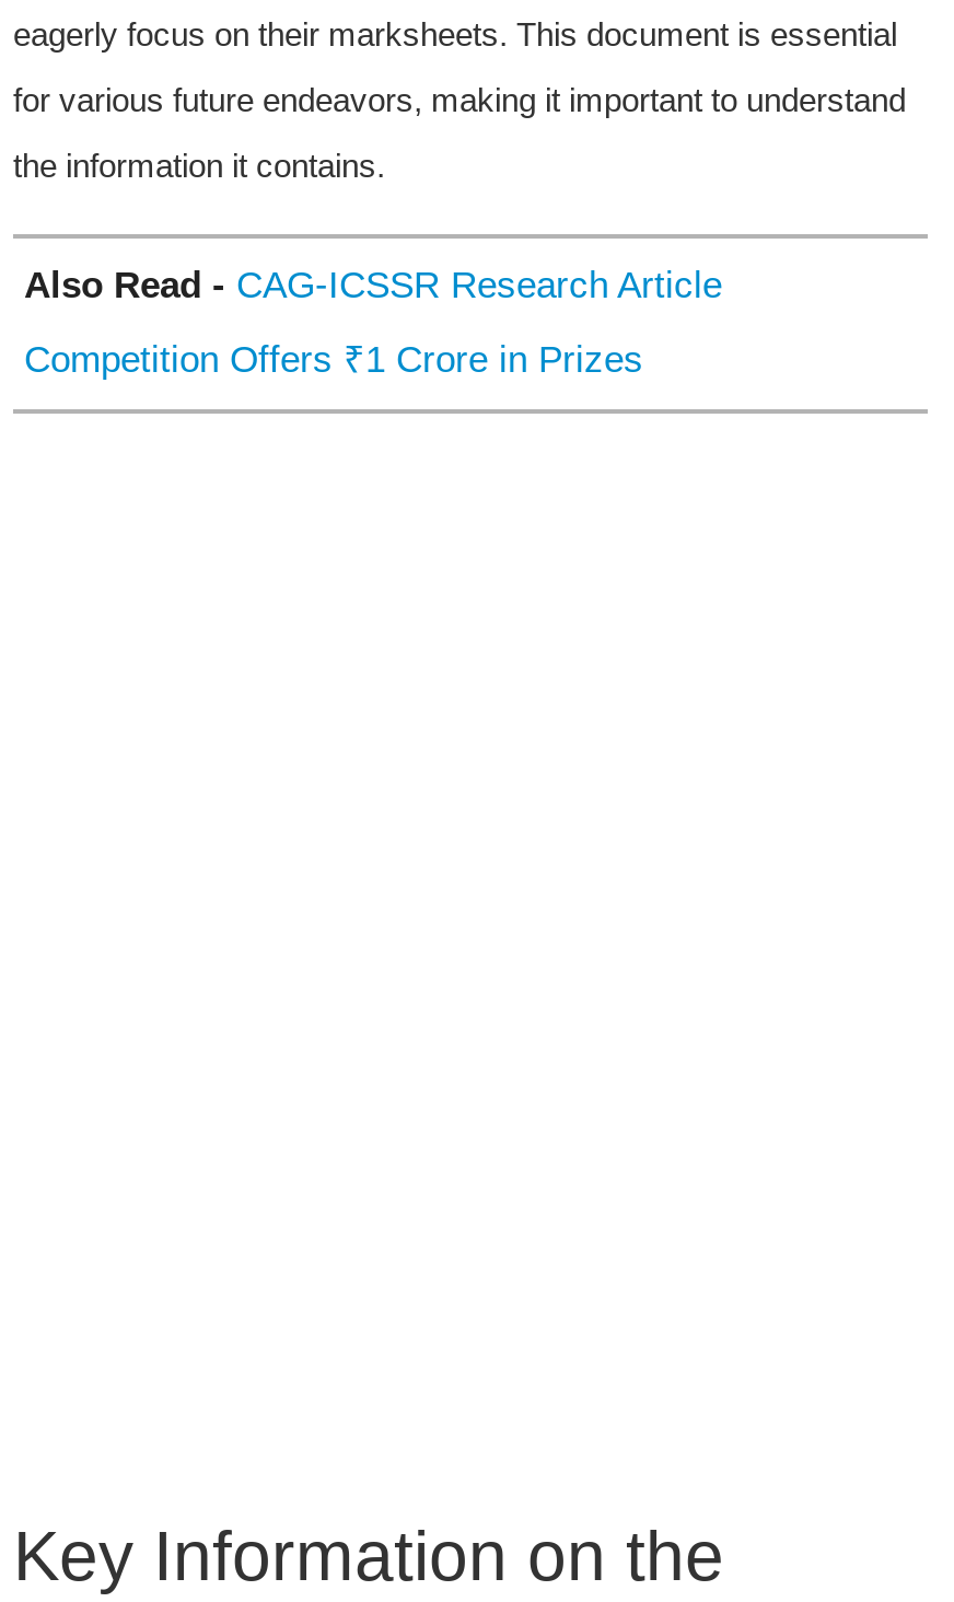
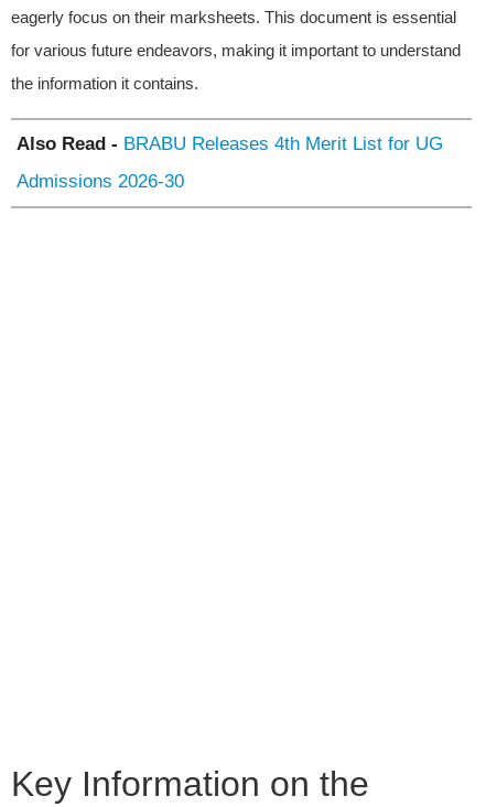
[24,264,722,305] Also Read - CAG-ICSSR Research Article -> [17,133,443,154] Also Read - BRABU Releases 4th Merit List for UG
[24,338,643,380] Competition Offers ₹1 Crore in Prizes -> [17,170,184,191] Admissions 2026-30

